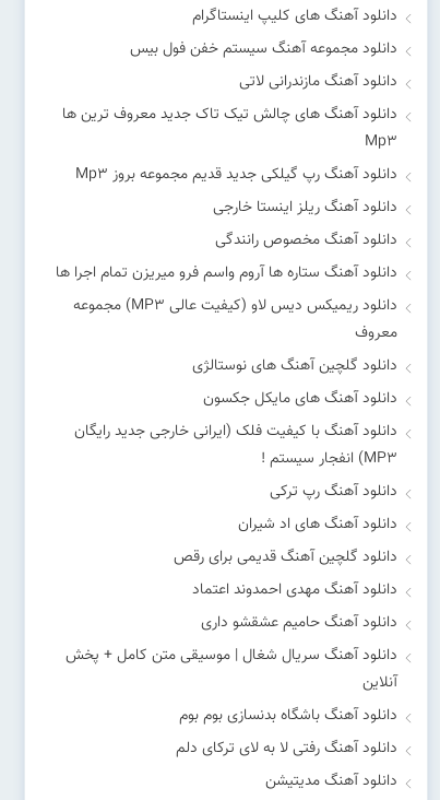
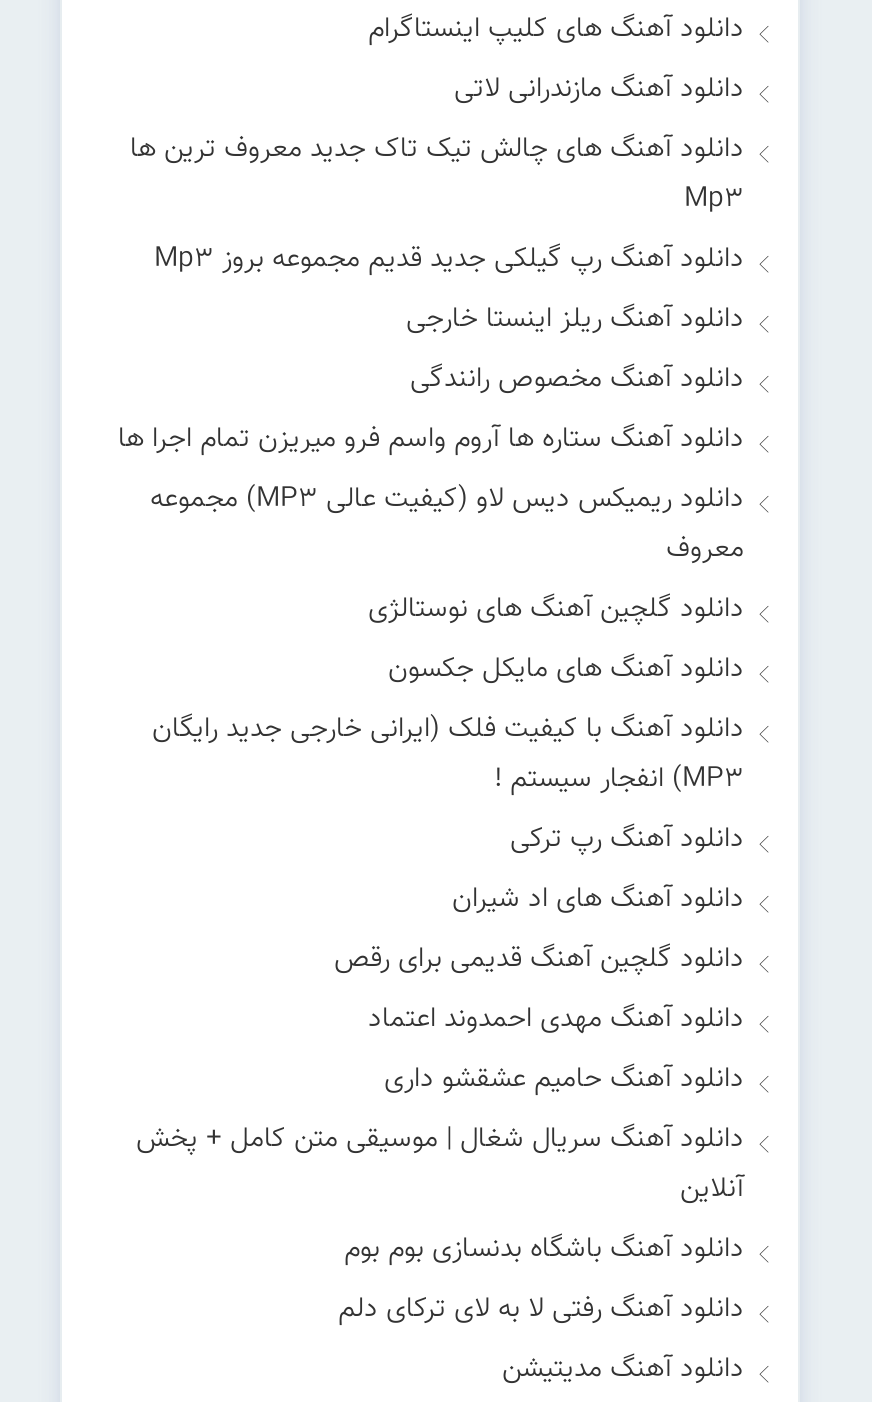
[130,37,397,61] دانلود مجموعه آهنگ سیستم خفن فول بیس -> none

